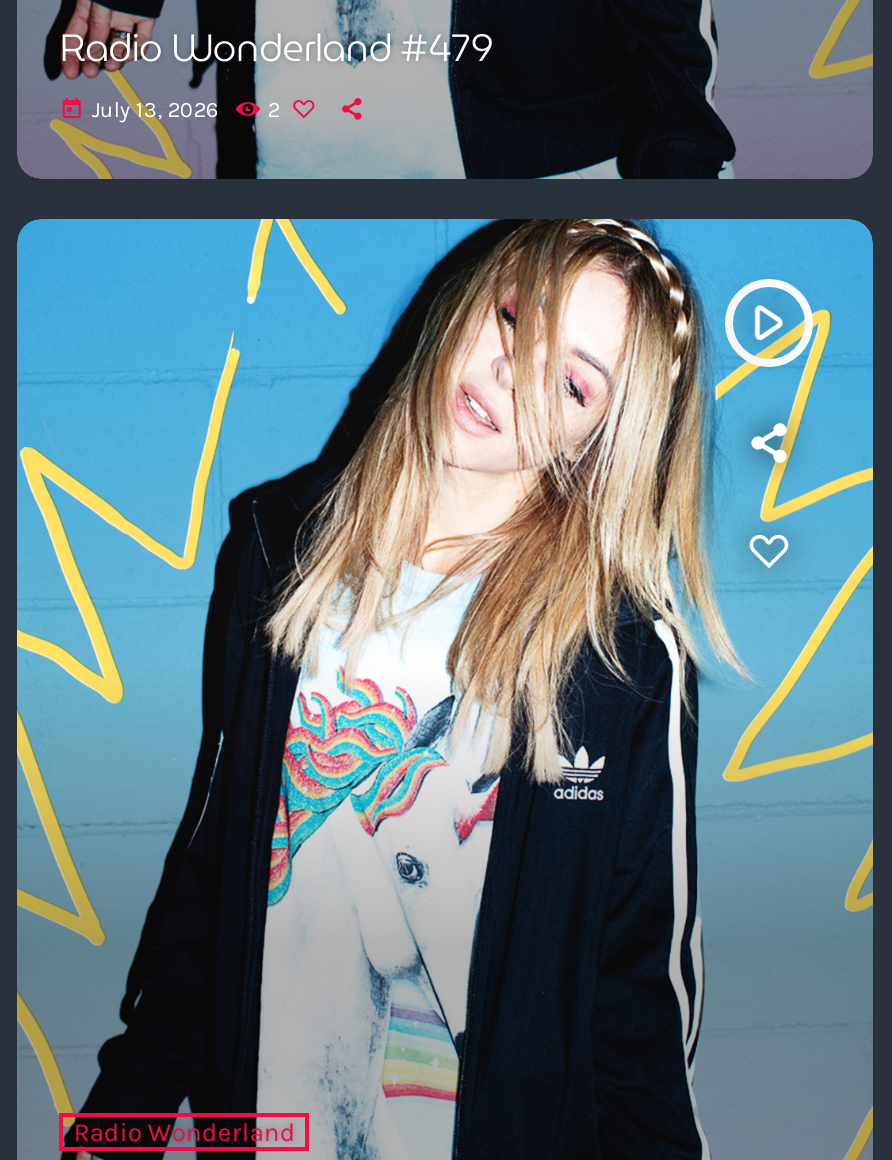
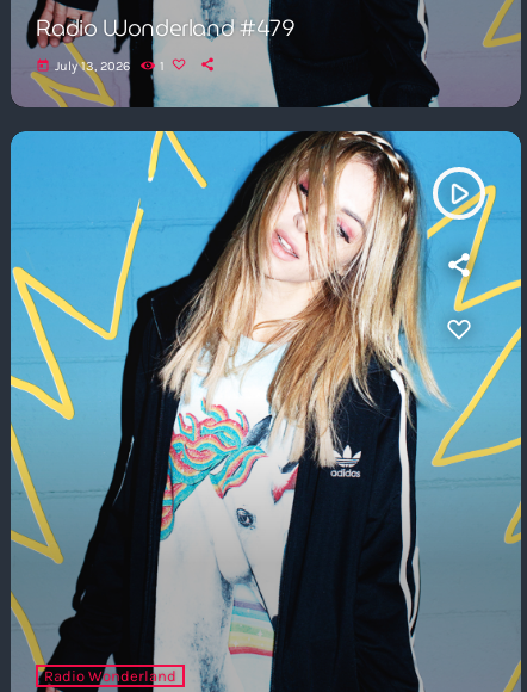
[268,97,280,123] 2 -> [160,58,165,73] 1

